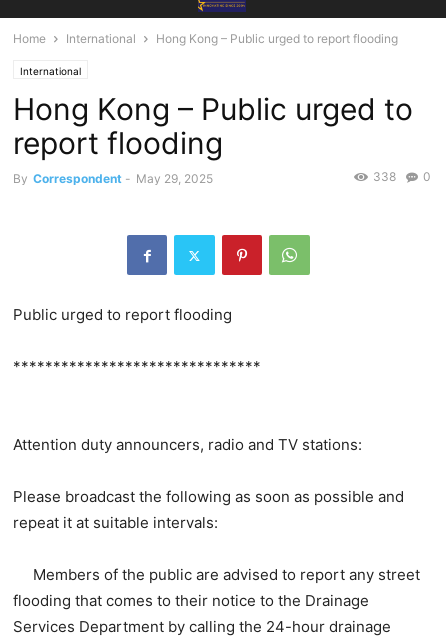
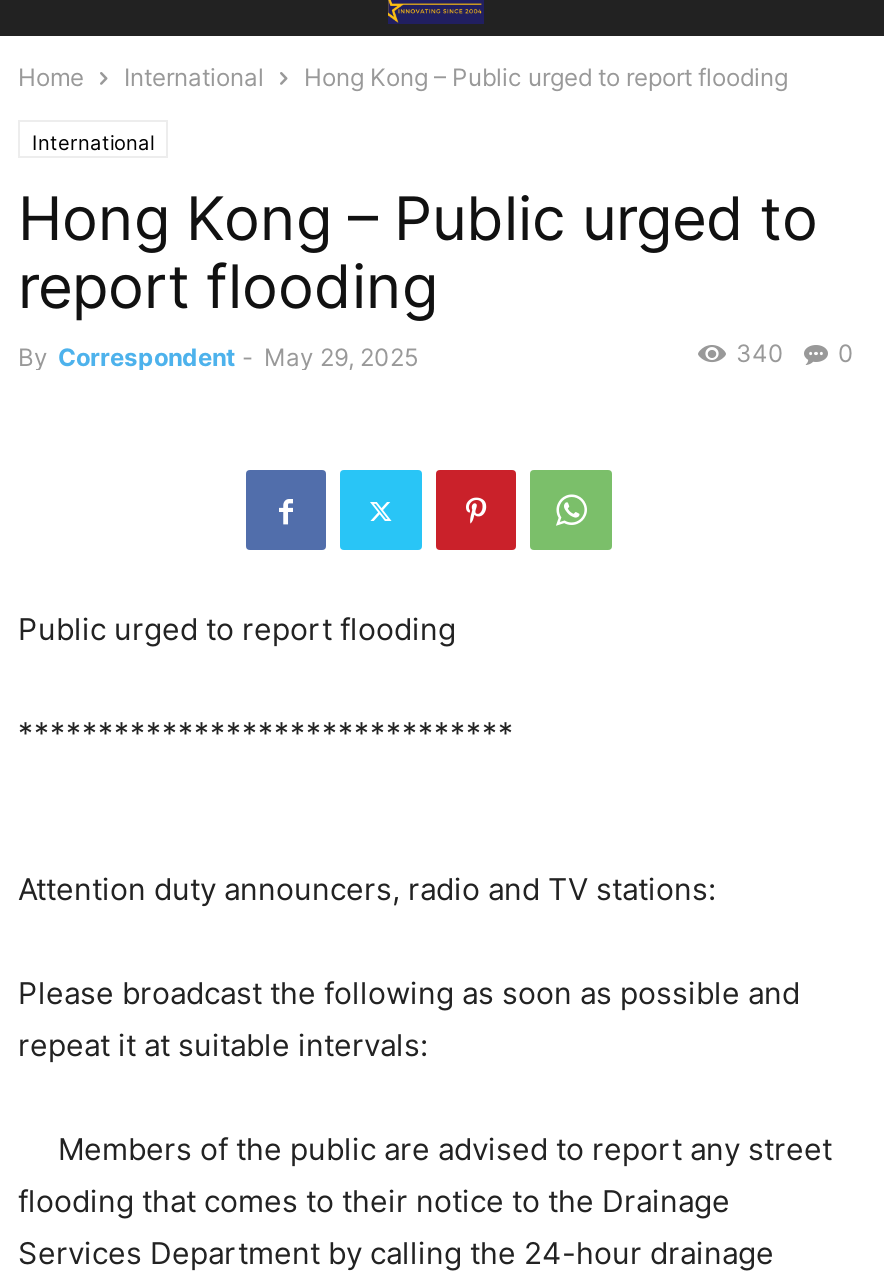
[373,169,431,184] 338 0 -> [736,338,854,368] 340 0

